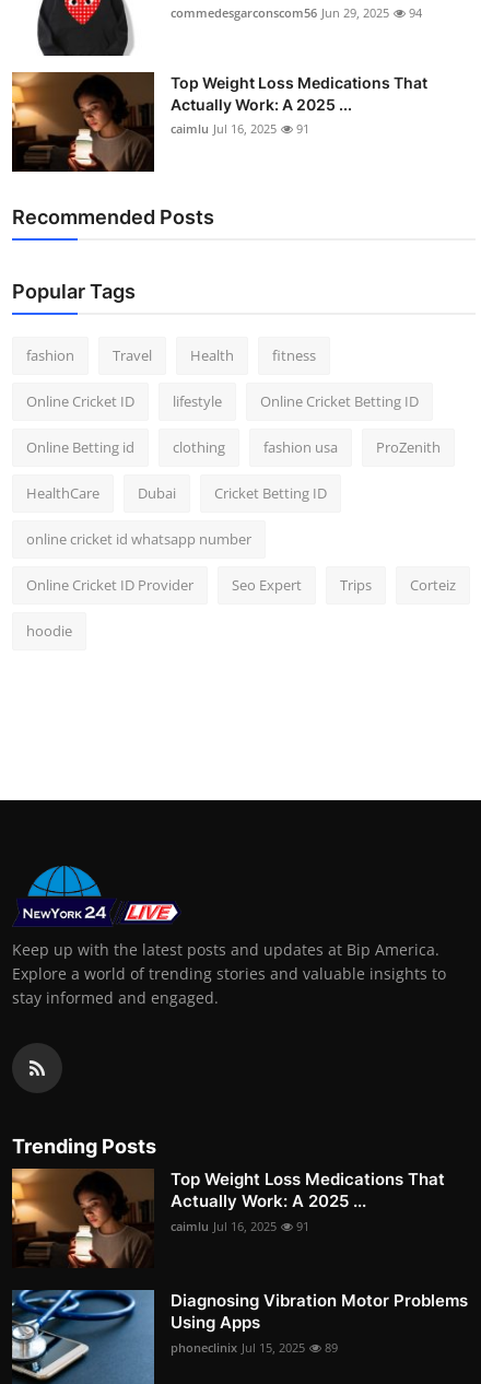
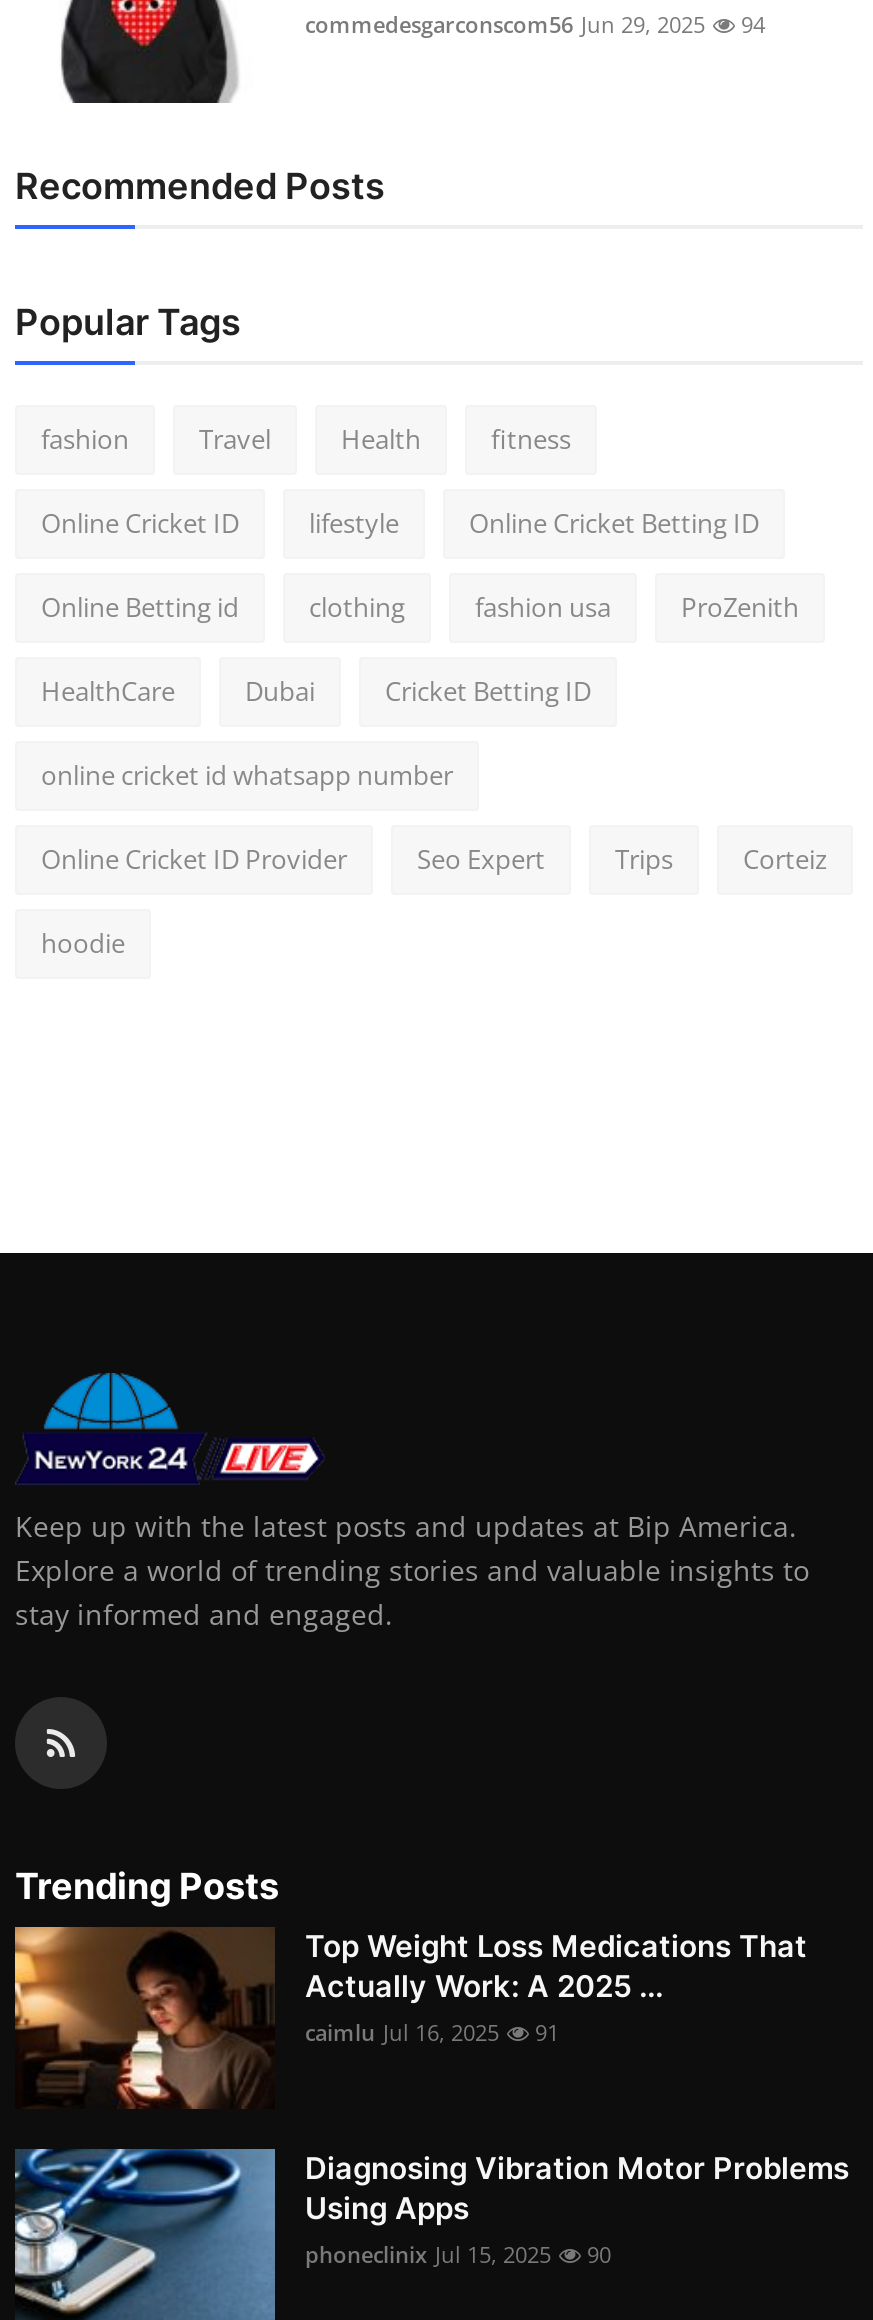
[11,71,427,173] [image] | Top Weight Loss Medications That | Actually Work: A 2025 ... | caimlu Jul 16, 2025 | 91 -> none
[171,1340,338,1356] phoneclinix Jul 15, 2025 89 -> [305,2239,611,2269] phoneclinix Jul 15, 2025 90

